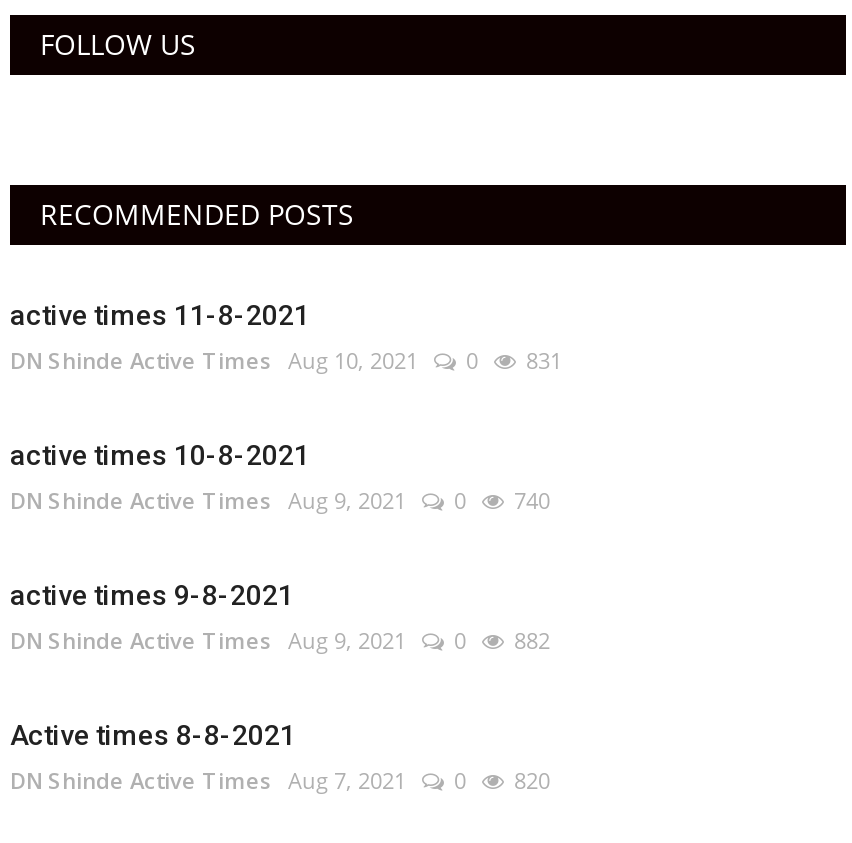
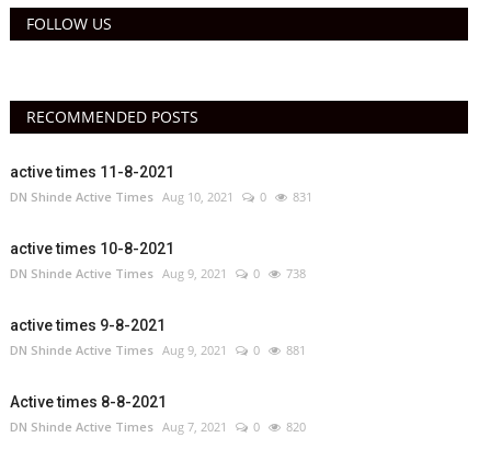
[10,485,550,515] DN Shinde Active Times Aug 9, 2021 0 740 -> [10,265,306,281] DN Shinde Active Times Aug 9, 2021 0 738
[10,625,550,655] DN Shinde Active Times Aug 9, 2021 0 882 -> [10,342,306,358] DN Shinde Active Times Aug 9, 2021 0 881

